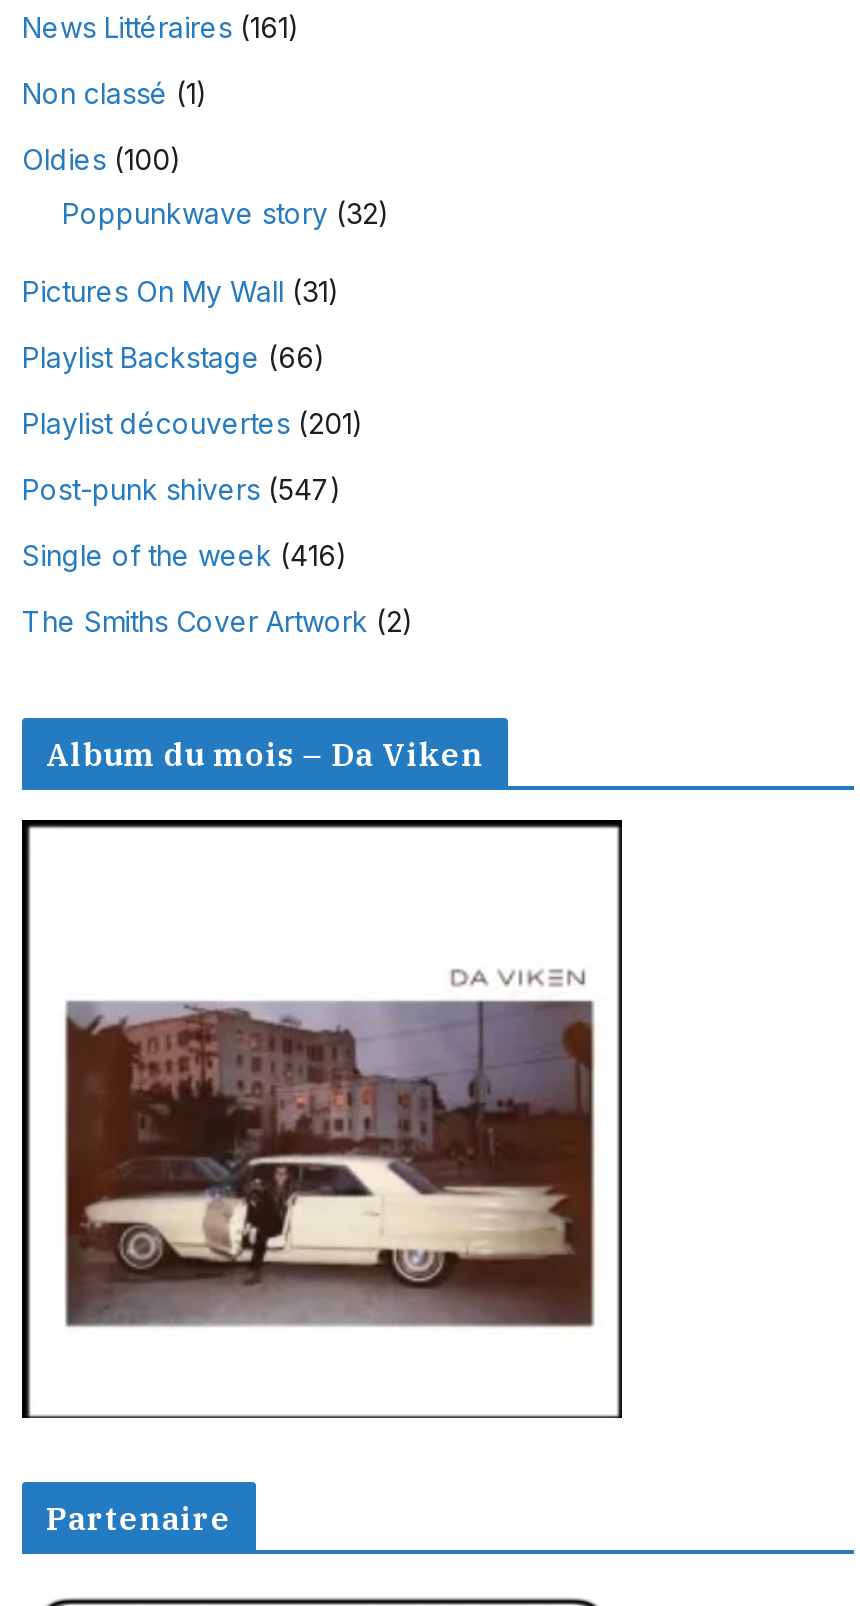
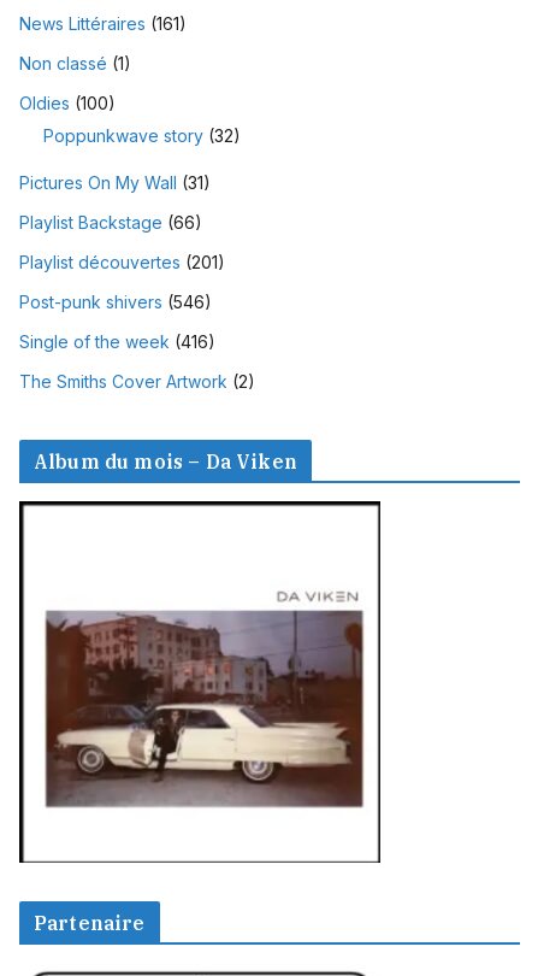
[22,472,342,506] Post-punk shivers (547) -> [19,292,212,312] Post-punk shivers (546)

